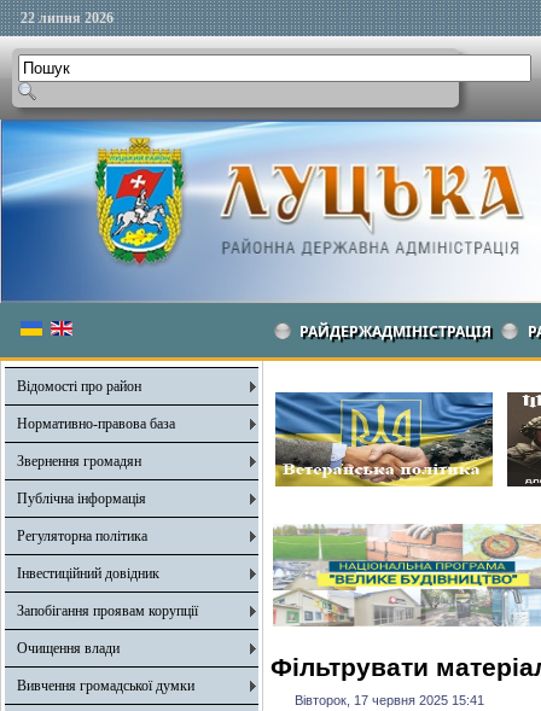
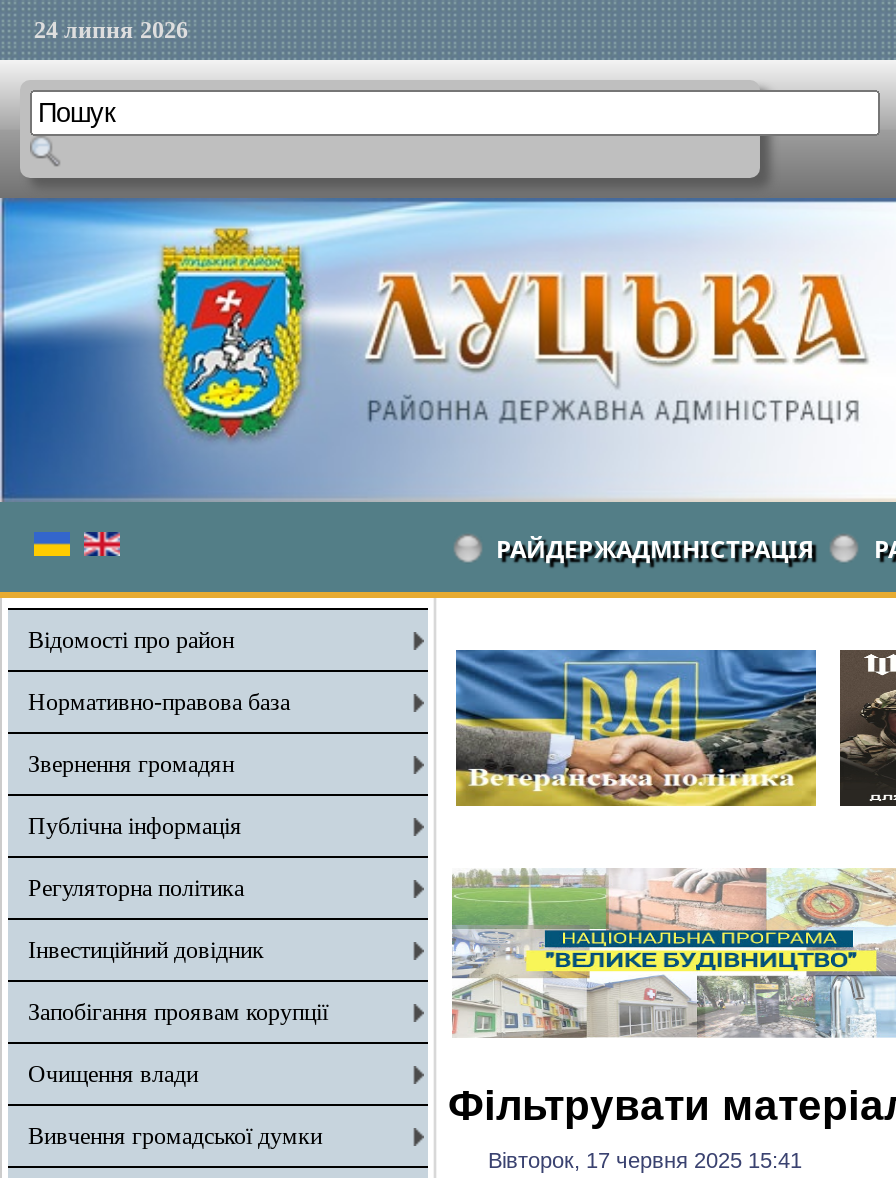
[21,10,114,27] 22 липня 2026 -> [34,16,188,44] 24 липня 2026

